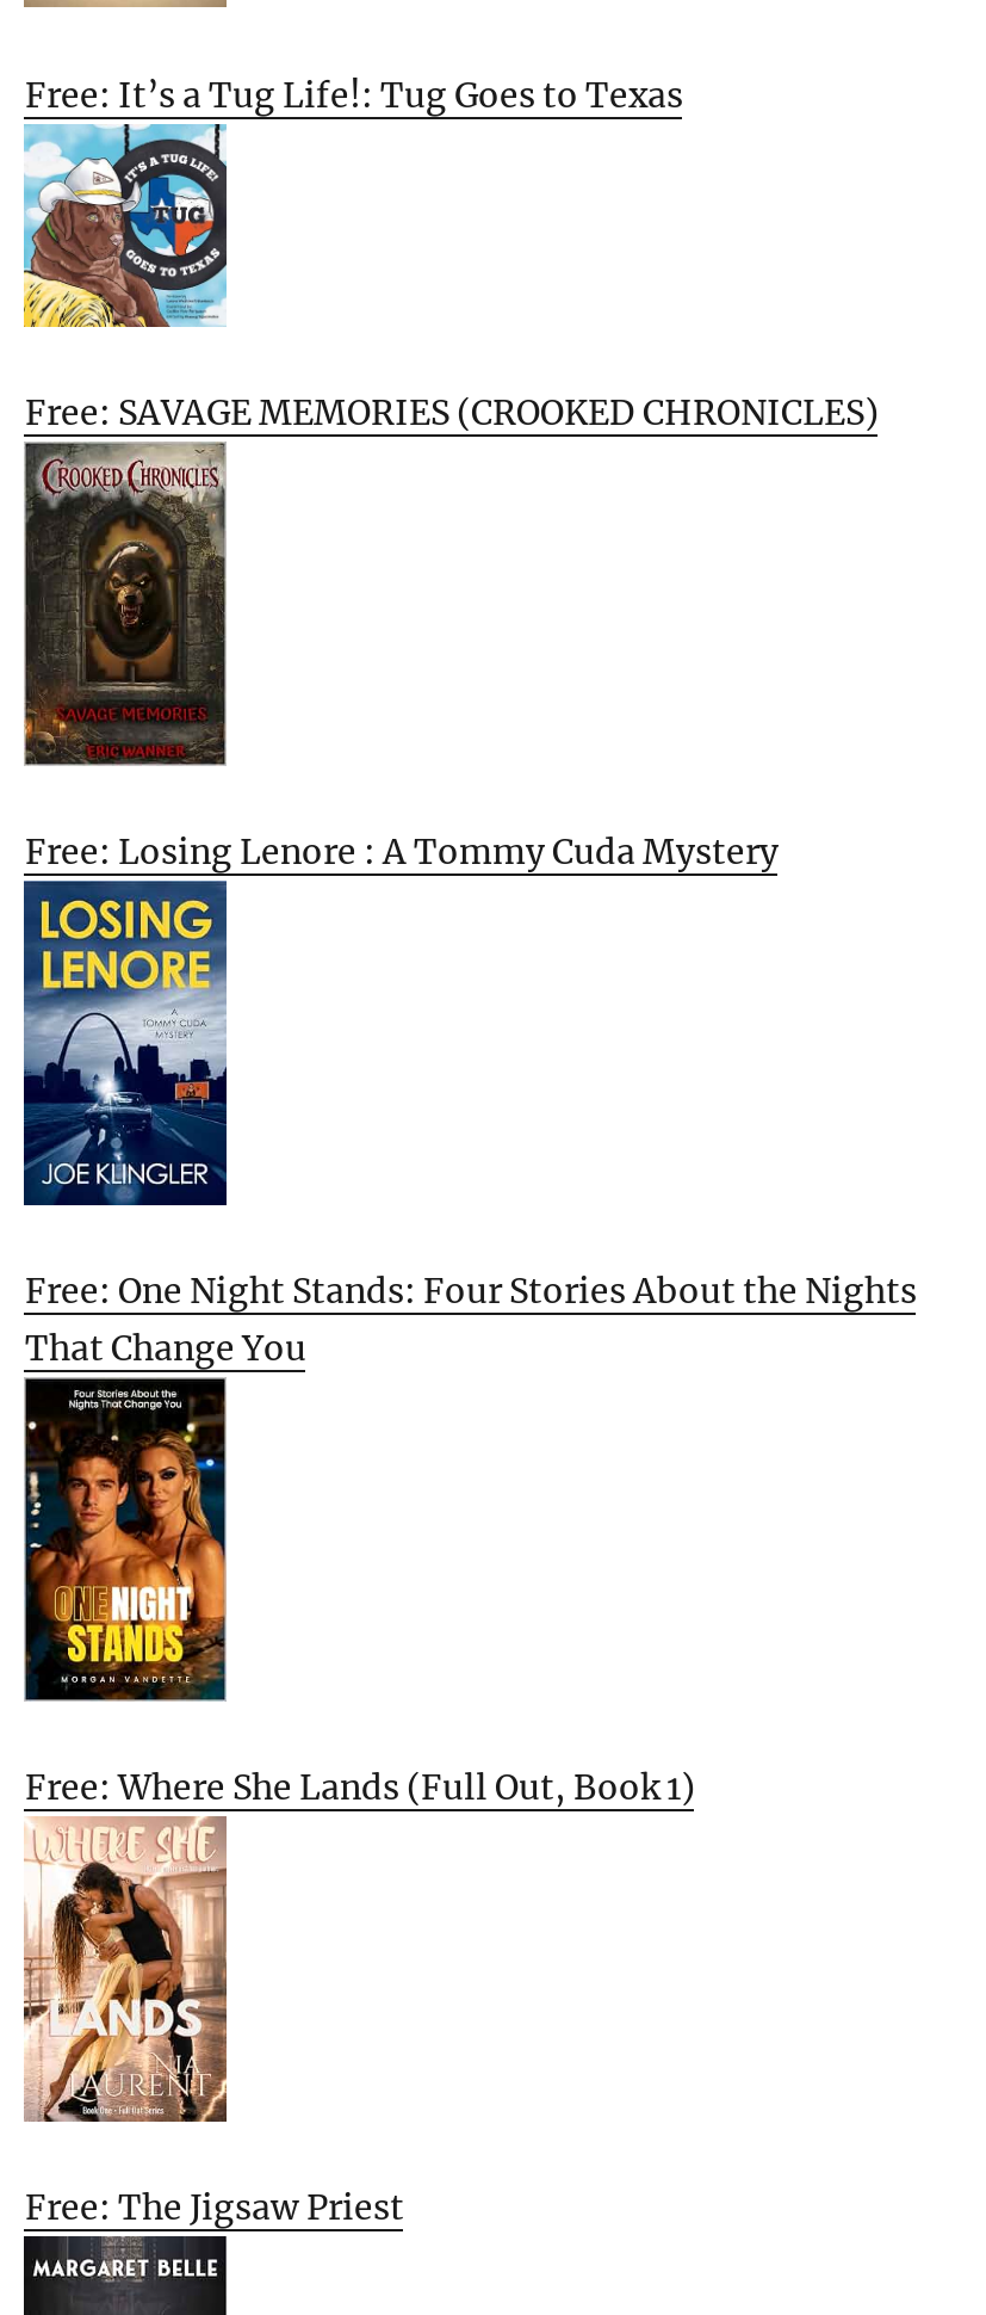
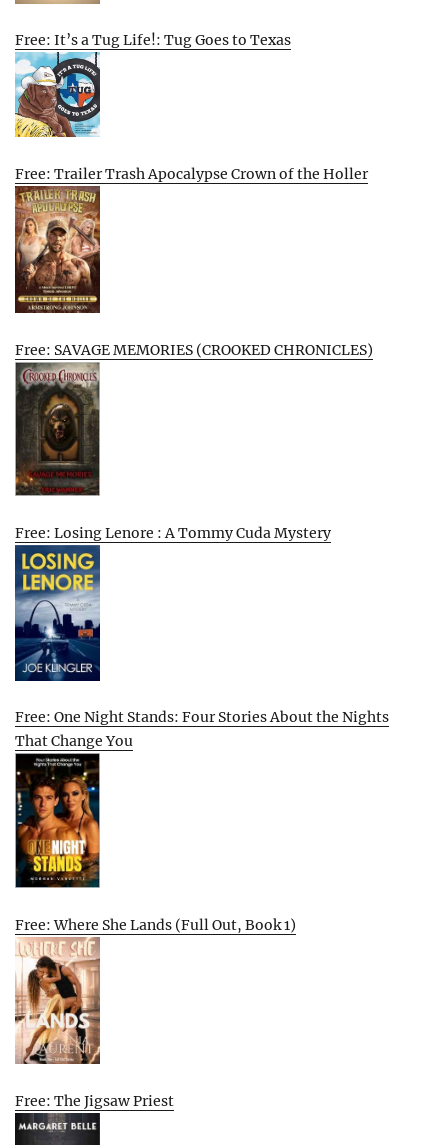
none -> [14,190,101,314] [image]
none -> [15,165,368,183] Free: Trailer Trash Apocalypse Crown of the Holler

